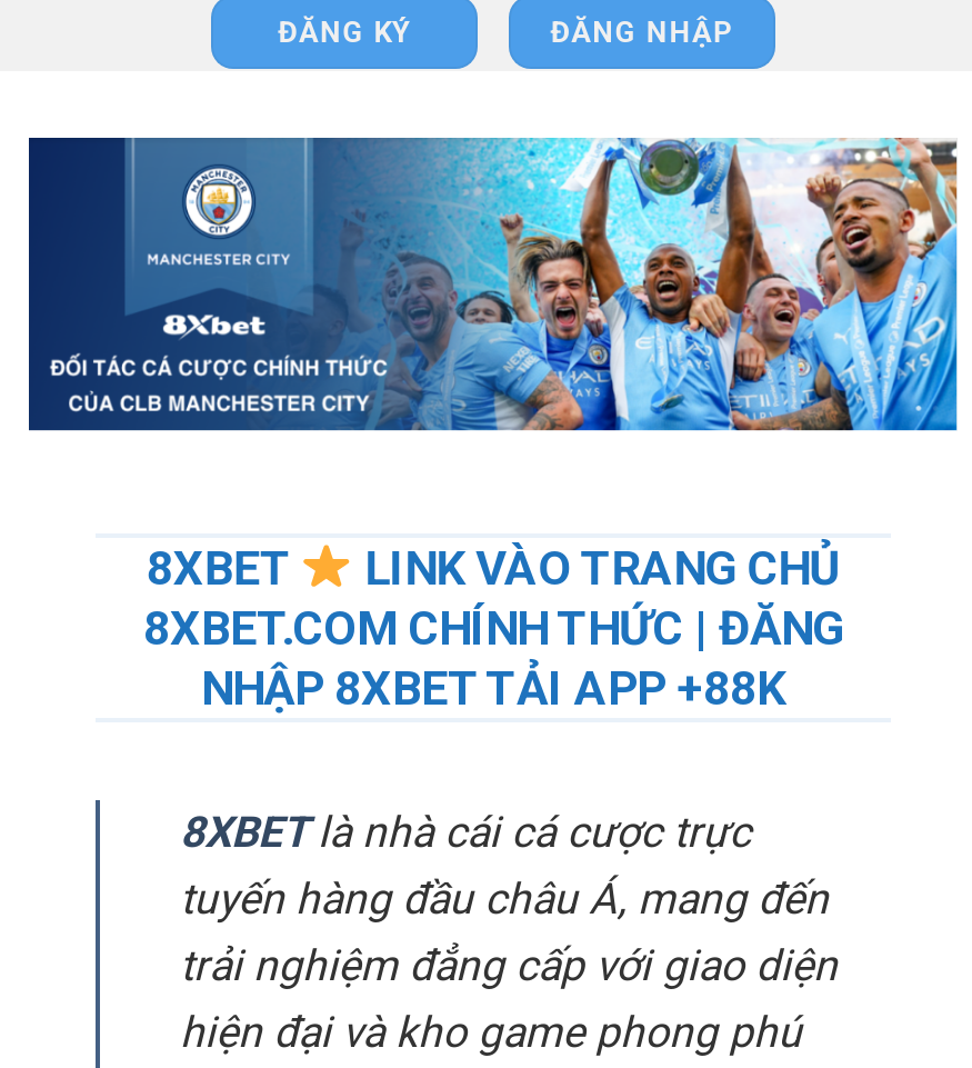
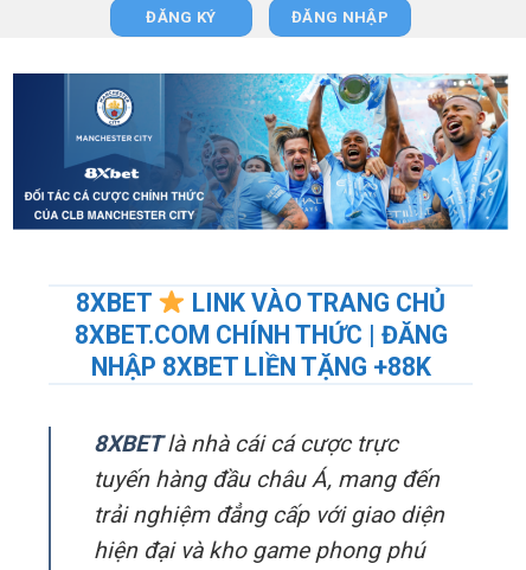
[201,660,785,715] NHẬP 8XBET TẢI APP +88K -> [91,352,431,381] NHẬP 8XBET LIỀN TẶNG +88K

